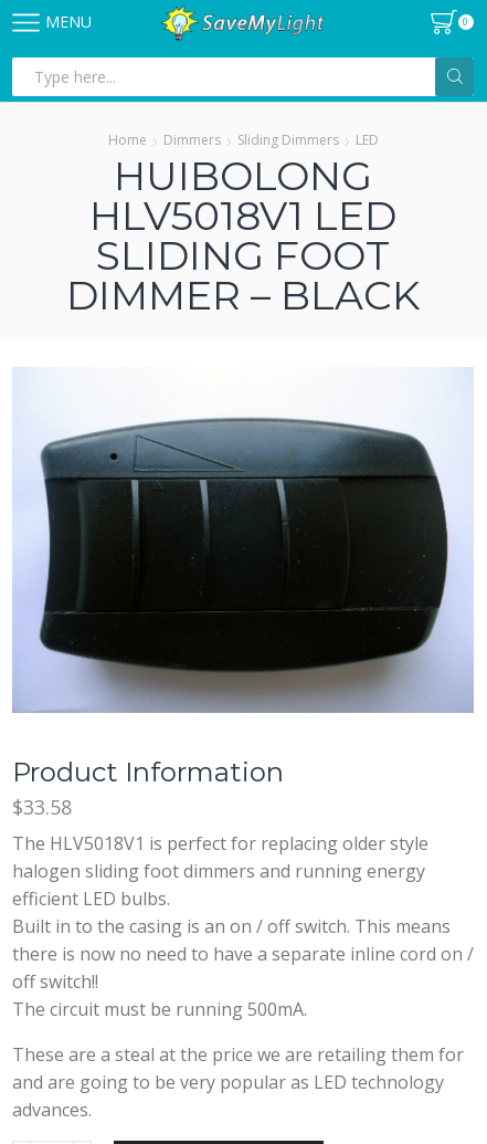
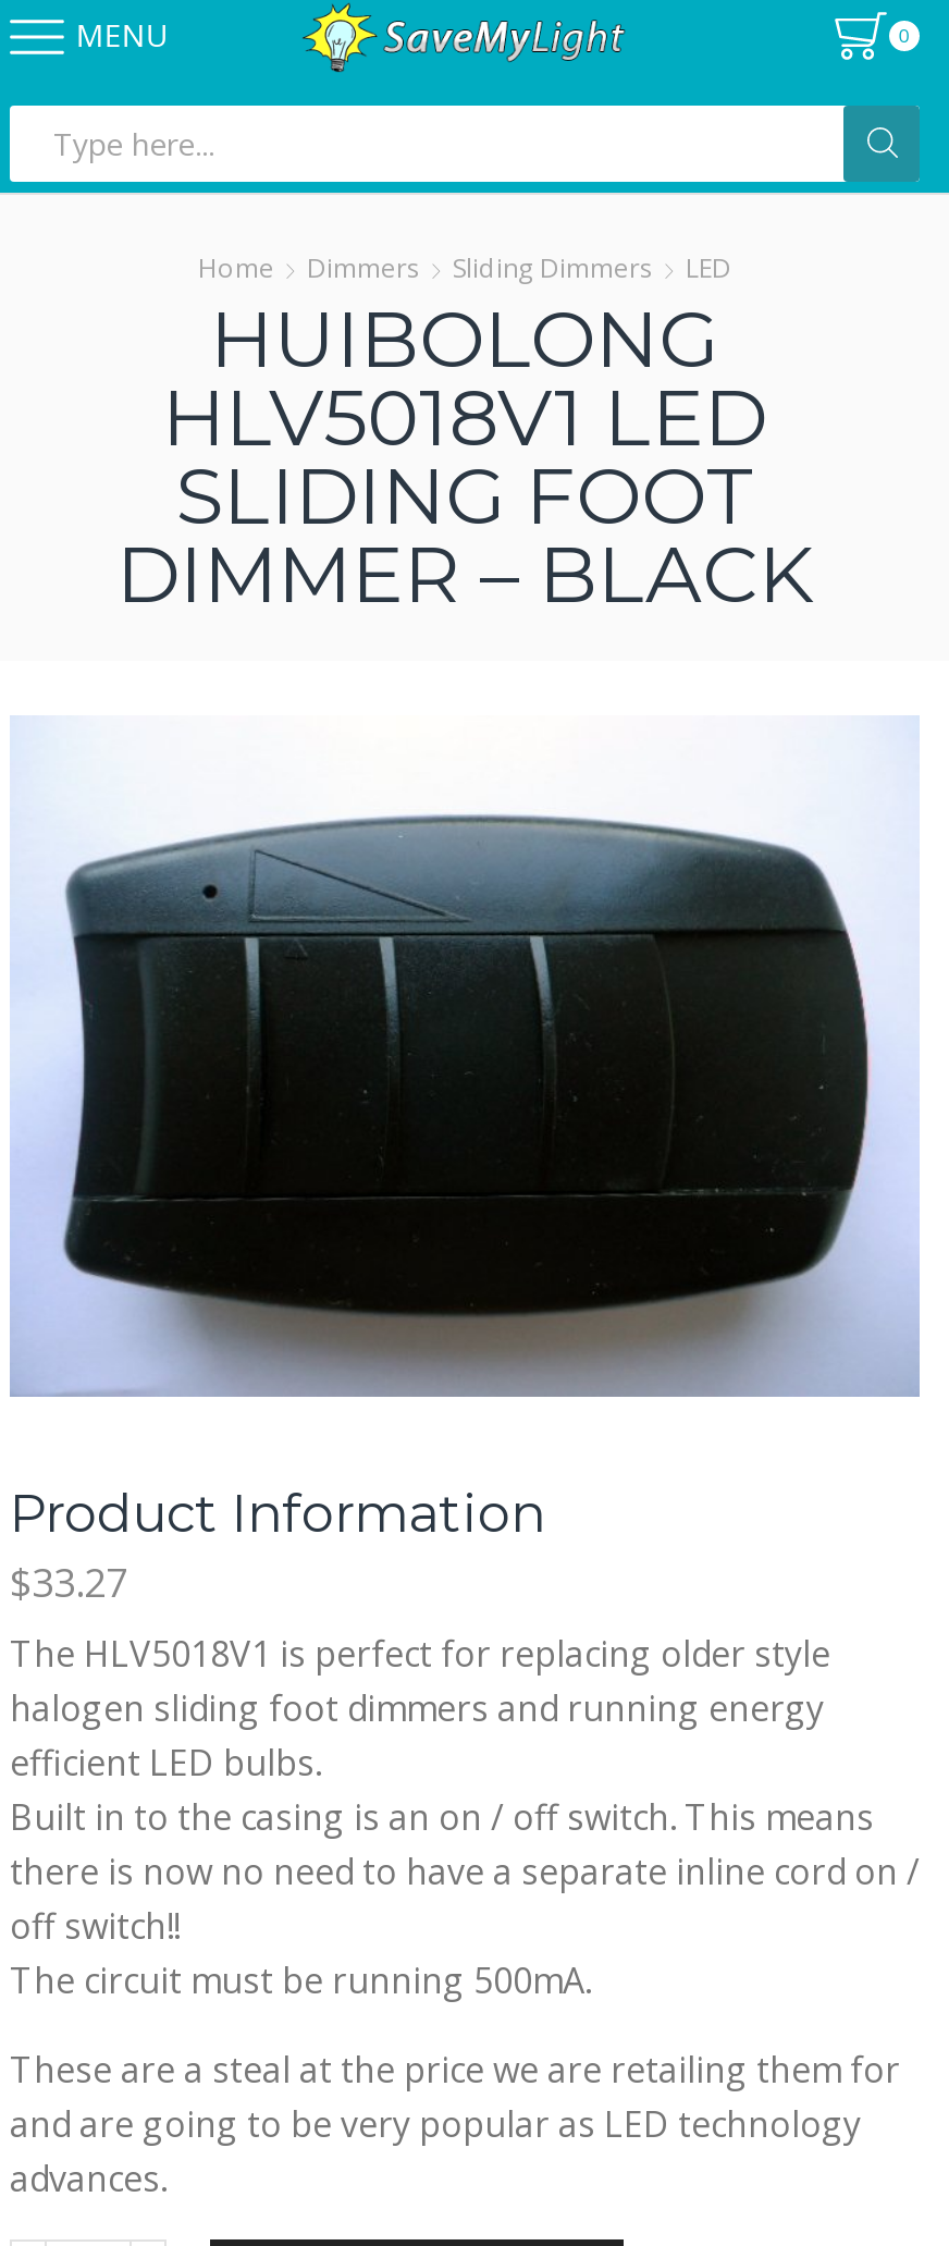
[12,794,72,821] $33.58 -> [10,1557,127,1609] $33.27

